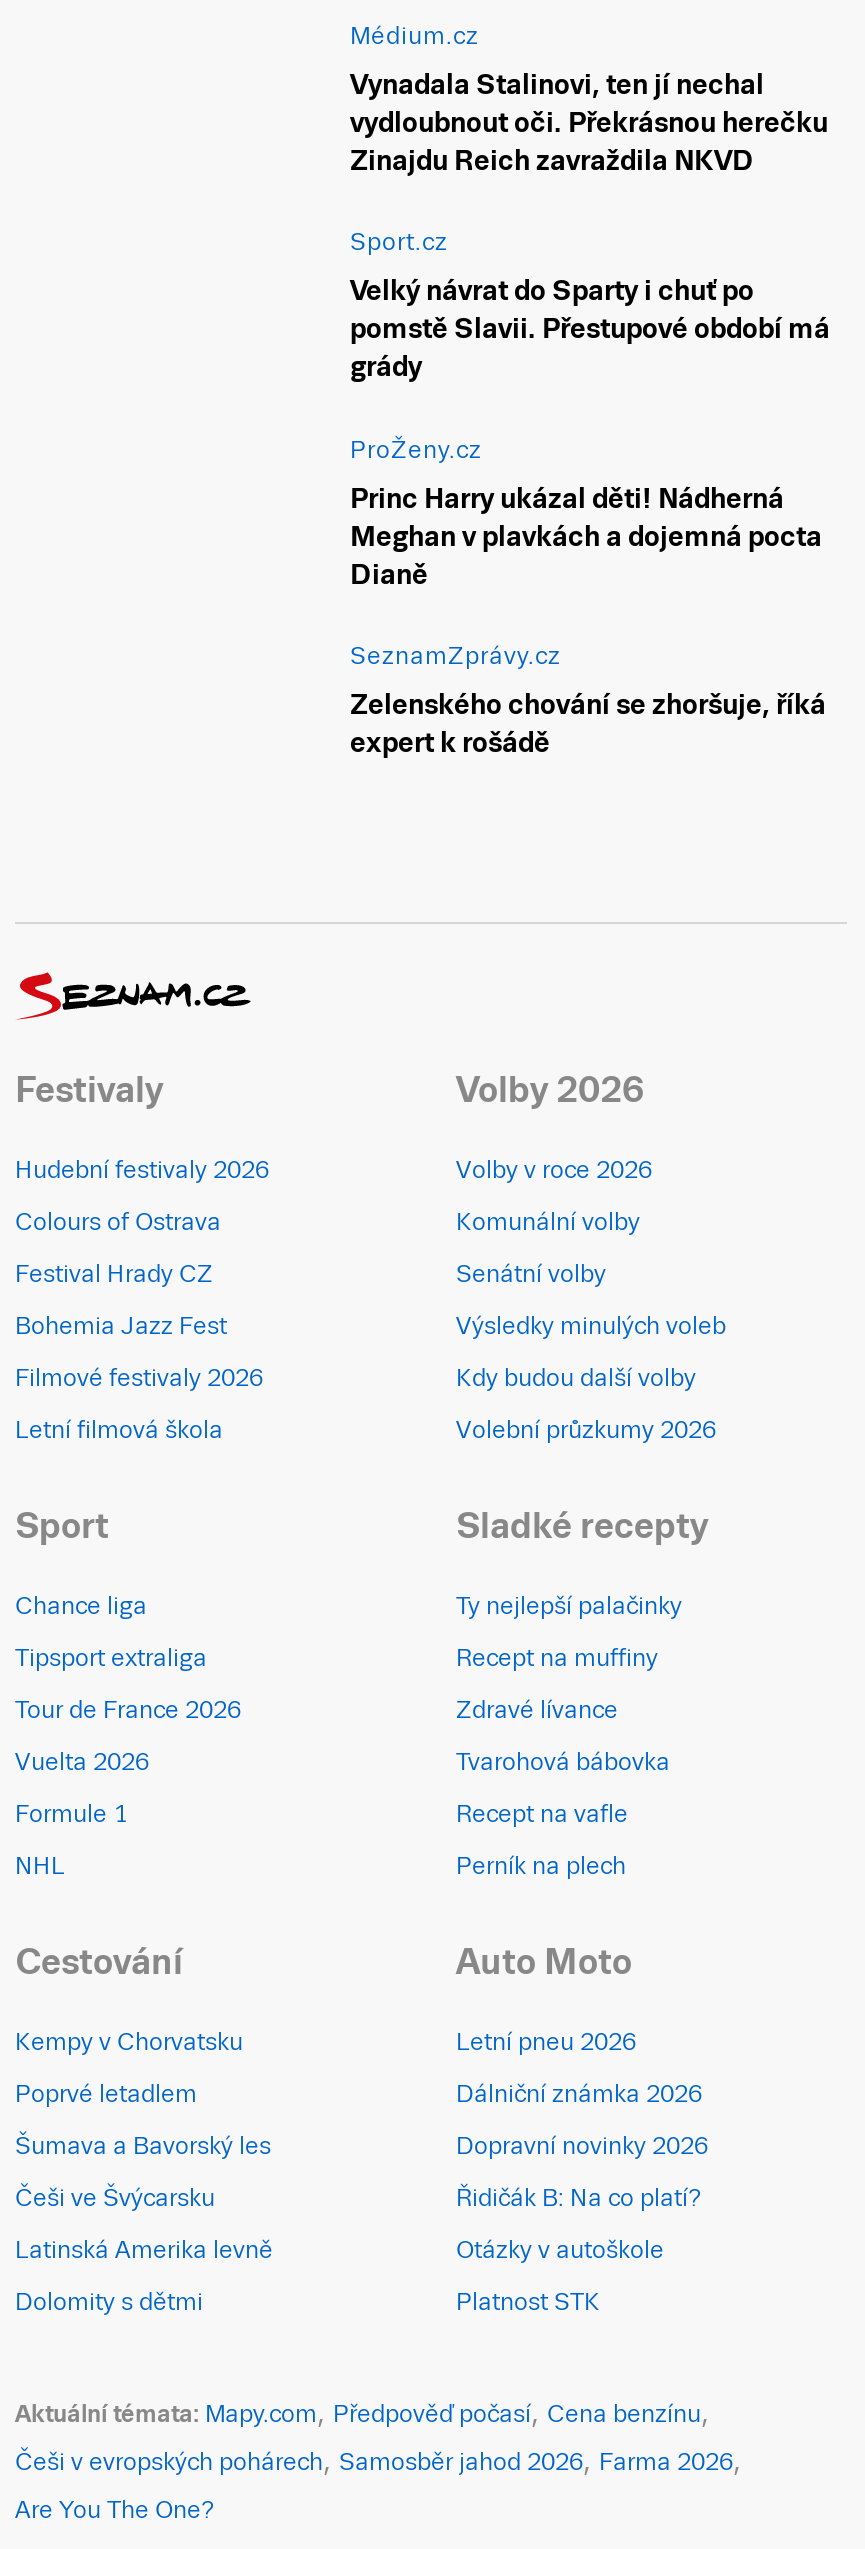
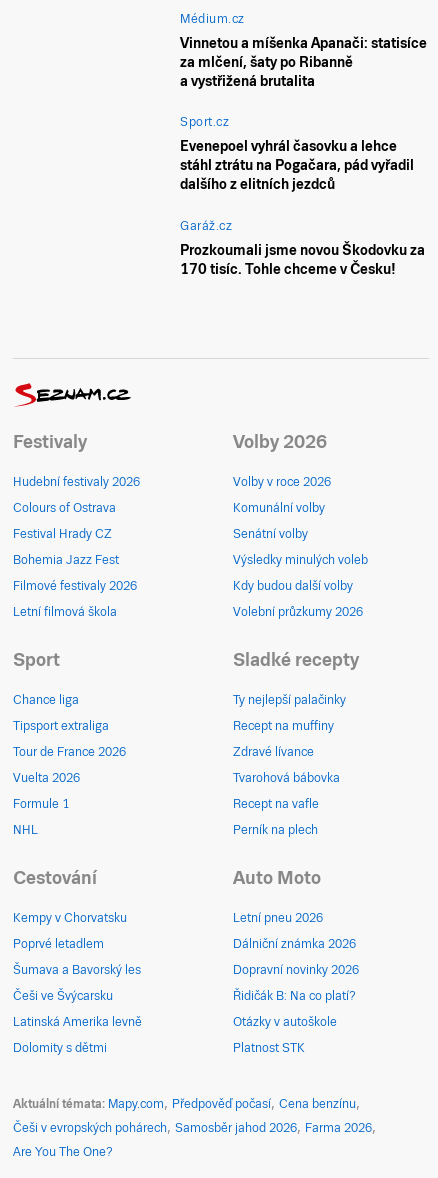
[350,68,828,176] Vynadala Stalinovi, ten jí nechal | vydloubnout oči. Překrásnou herečku | Zinajdu Reich zavraždila NKVD -> [180,35,427,89] Vinnetou a míšenka Apanači: statisíce | za mlčení, šaty po Ribanně | a vystřižená brutalita
[350,275,830,759] Velký návrat do Sparty i chuť po | pomstě Slavii. Přestupové období má | grády | ProŽeny.cz | Princ Harry ukázal děti! Nádherná | Meghan v plavkách a dojemná pocta | Dianě | SeznamZprávy.cz | Zelenského chování se zhoršuje, říká | expert k rošádě -> [180,138,425,277] Evenepoel vyhrál časovku a lehce | stáhl ztrátu na Pogačara, pád vyřadil | dalšího z elitních jezdců | Garáž.cz | Prozkoumali jsme novou Škodovku za | 170 tisíc. Tohle chceme v Česku!

